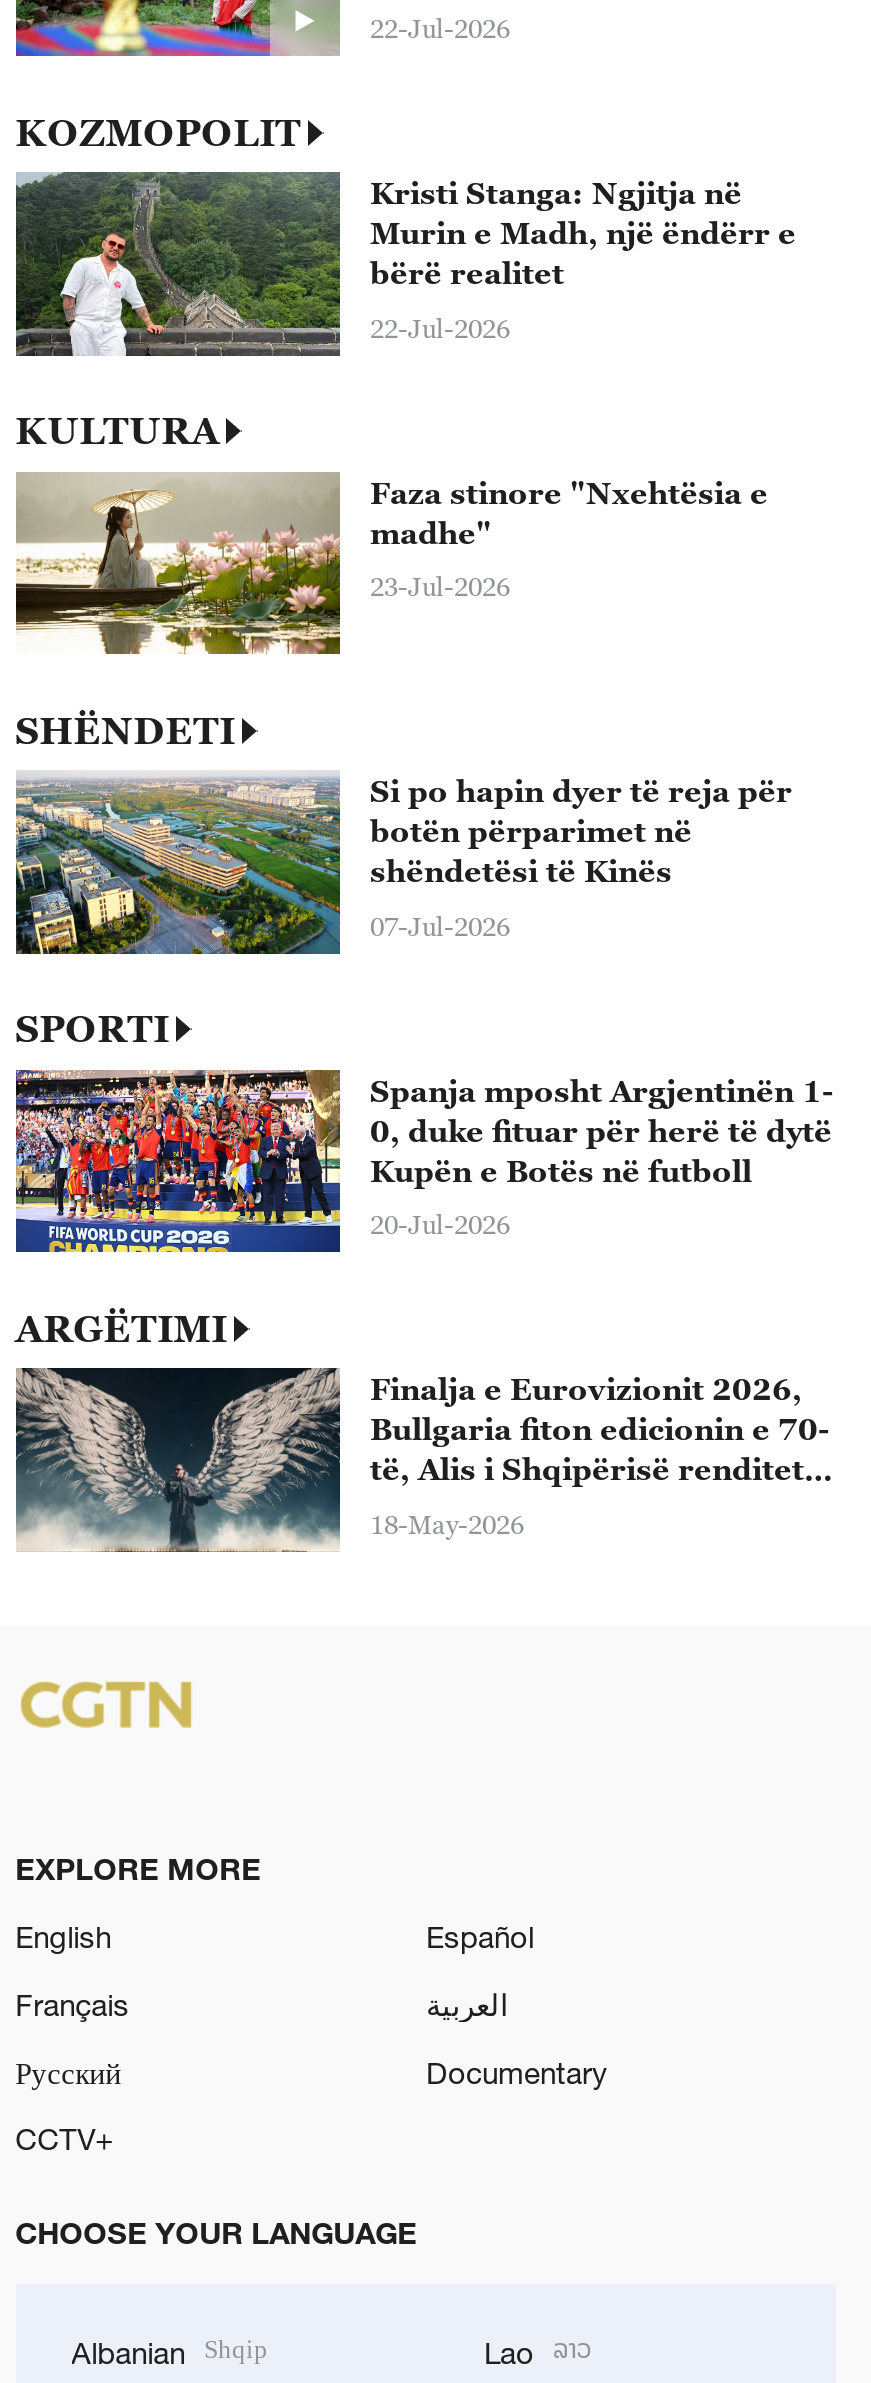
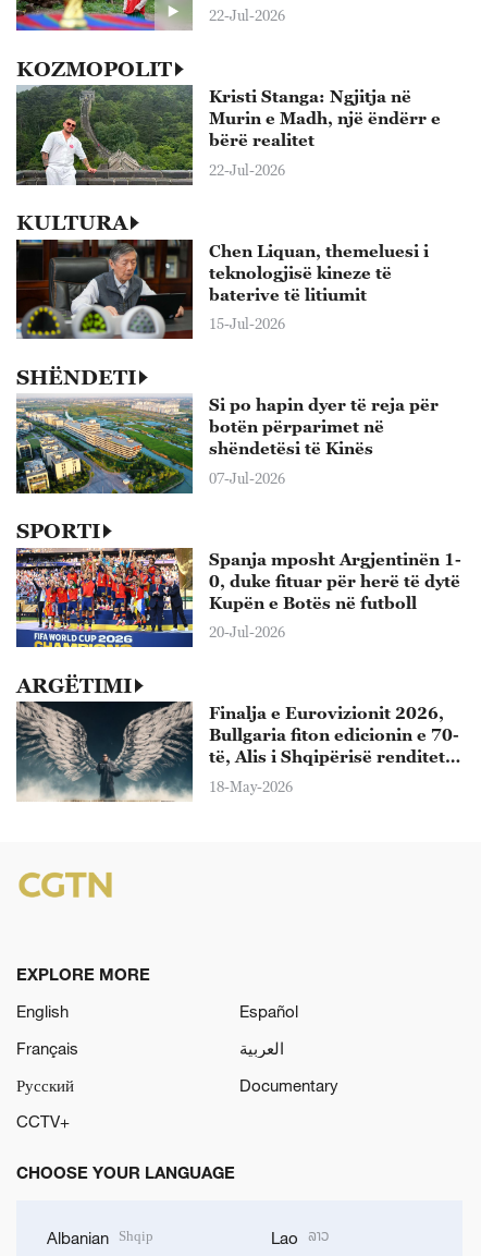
[14,470,768,656] [image] | Faza stinore "Nxehtësia e | madhe" -> [15,239,429,340] [image] | Chen Liquan, themeluesi i | teknologjisë kineze të | baterive të litiumit
[370,571,510,603] 23-Jul-2026 -> [209,315,285,333] 15-Jul-2026

